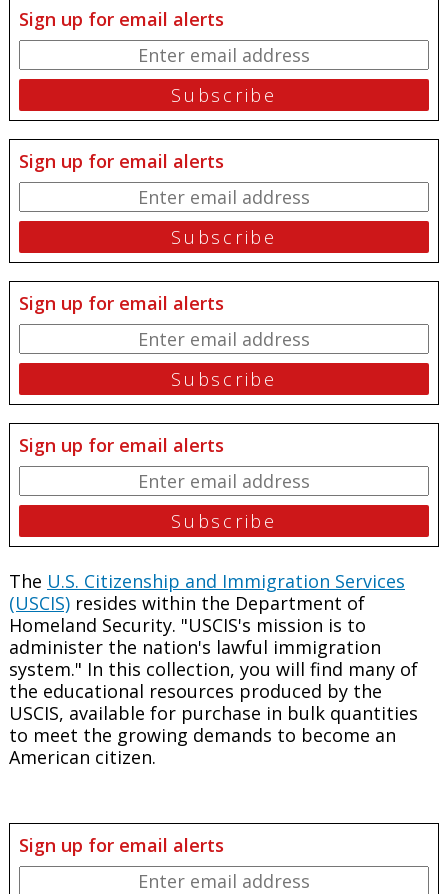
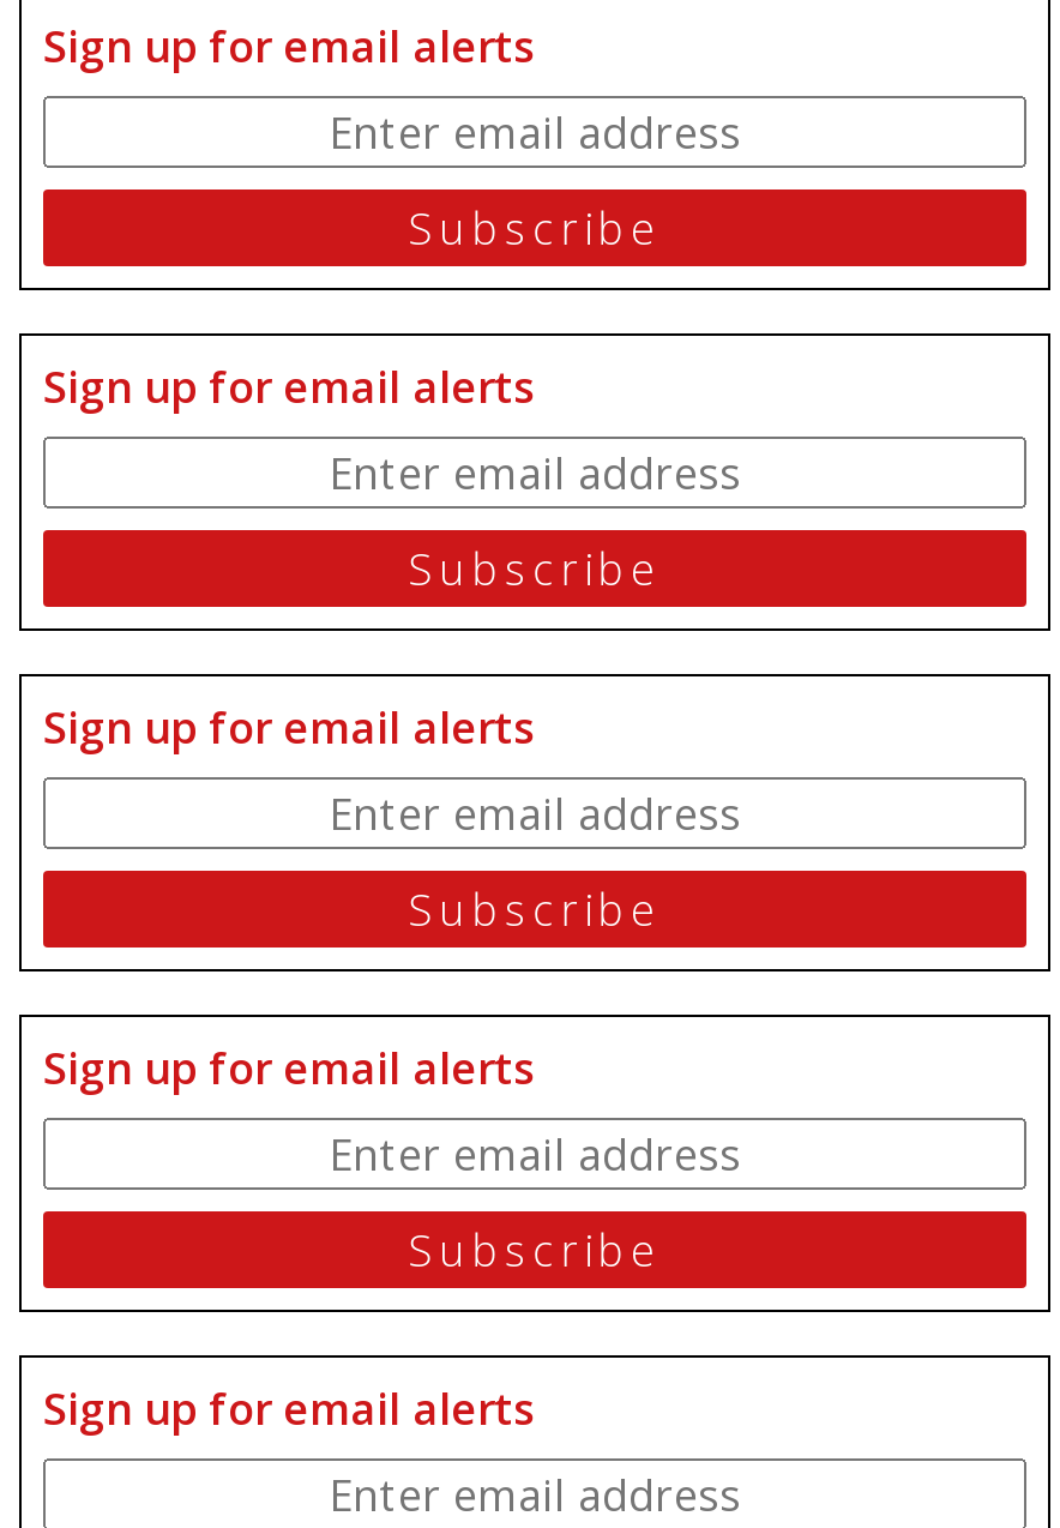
[9,569,418,769] The U.S. Citizenship and Immigration Services | (USCIS)resides within the Department of | Homeland Security. "USCIS's mission is to | administer the nation's lawful immigration | system." In this collection, you will find many of | the educational resources produced by the | USCIS, available for purchase in bulk quantities | to meet the growing demands to become an | American citizen. -> none

